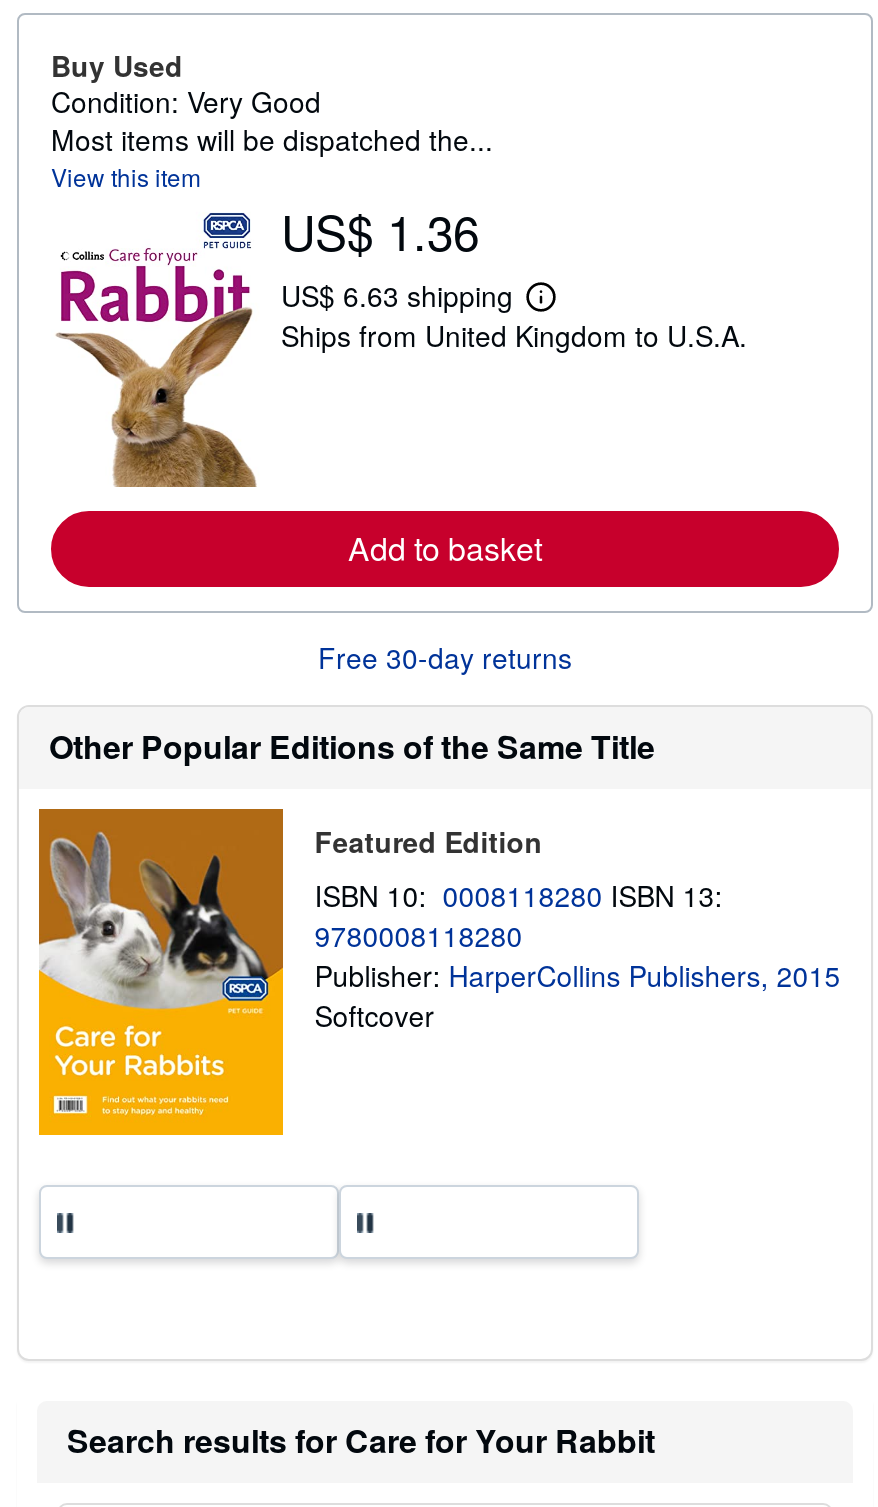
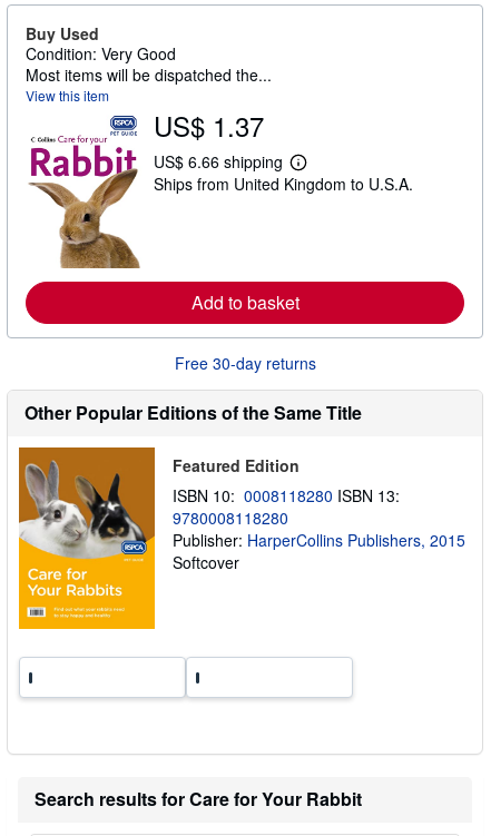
[281,195,479,265] US$ 1.36 -> [154,106,264,145] US$ 1.37
[281,275,552,324] US$ 6.63 shipping L -> [154,150,305,178] US$ 6.66 shipping L

